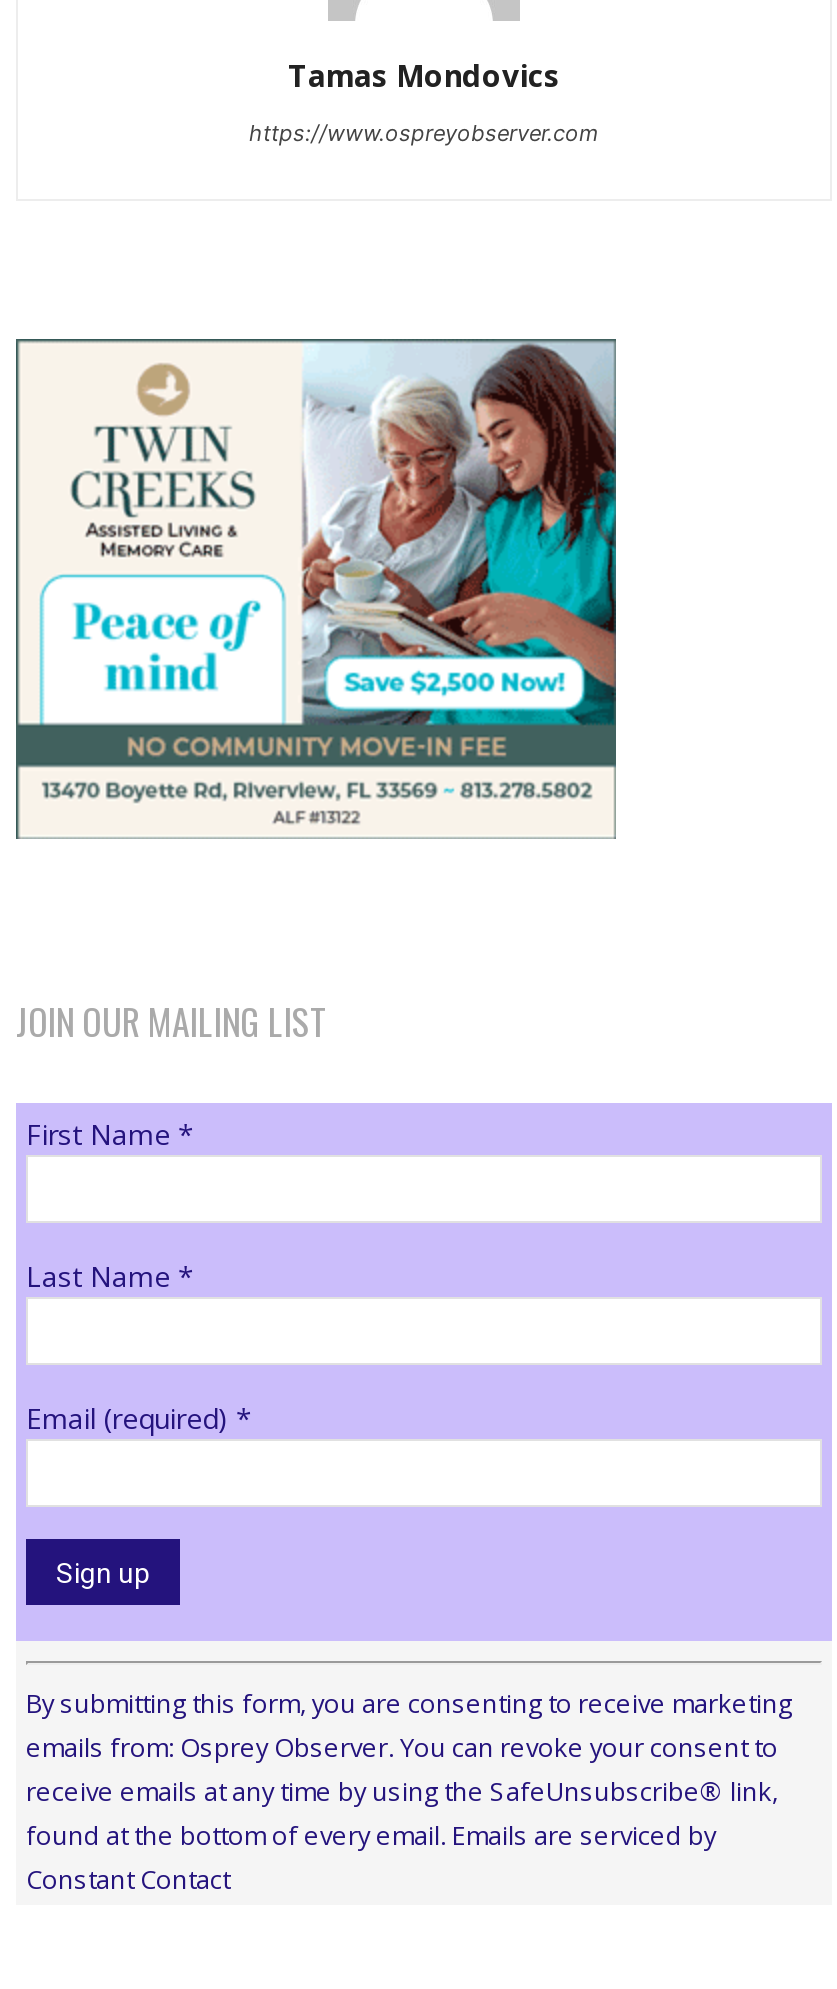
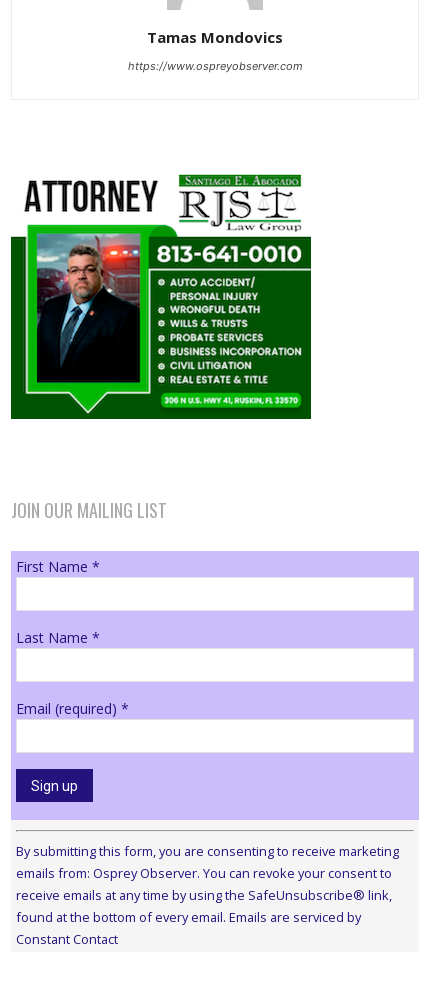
[14,336,618,838] [image] -> [11,169,312,420] [image]

